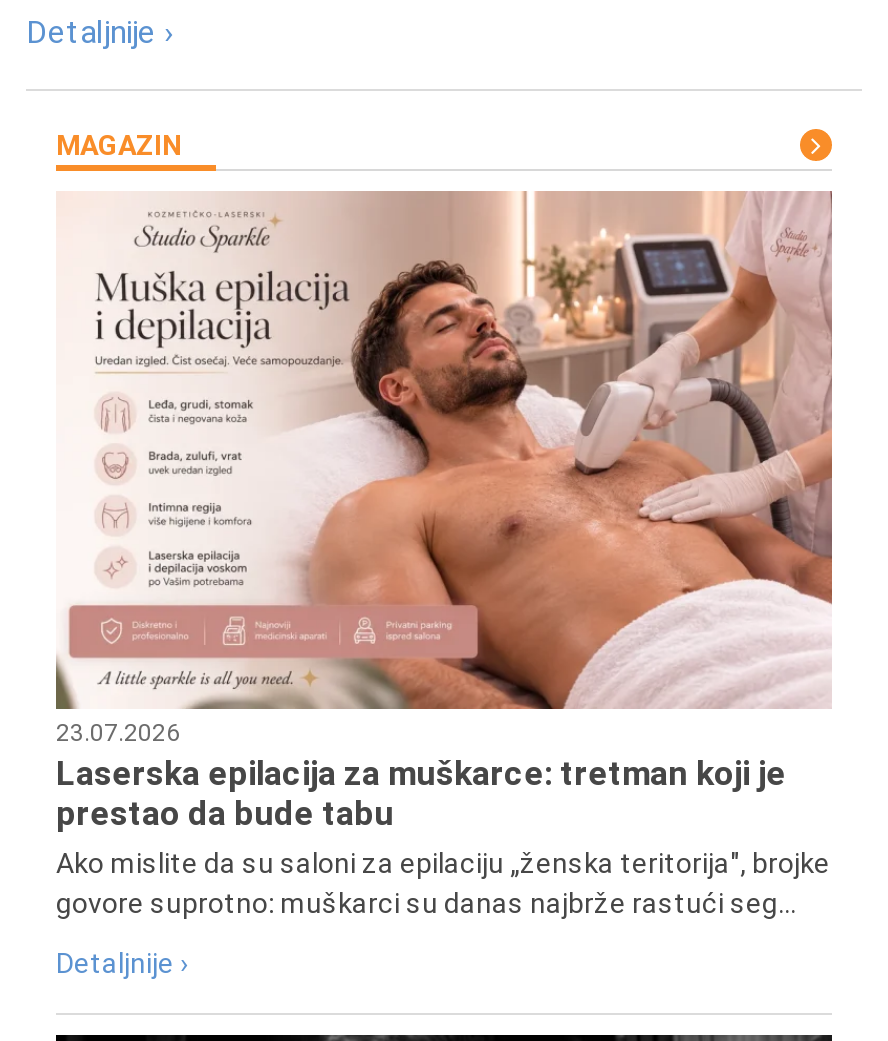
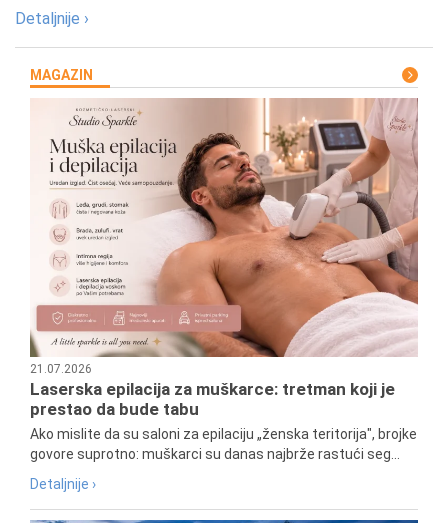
[56,718,180,746] 23.07.2026 -> [30,362,92,376] 21.07.2026

